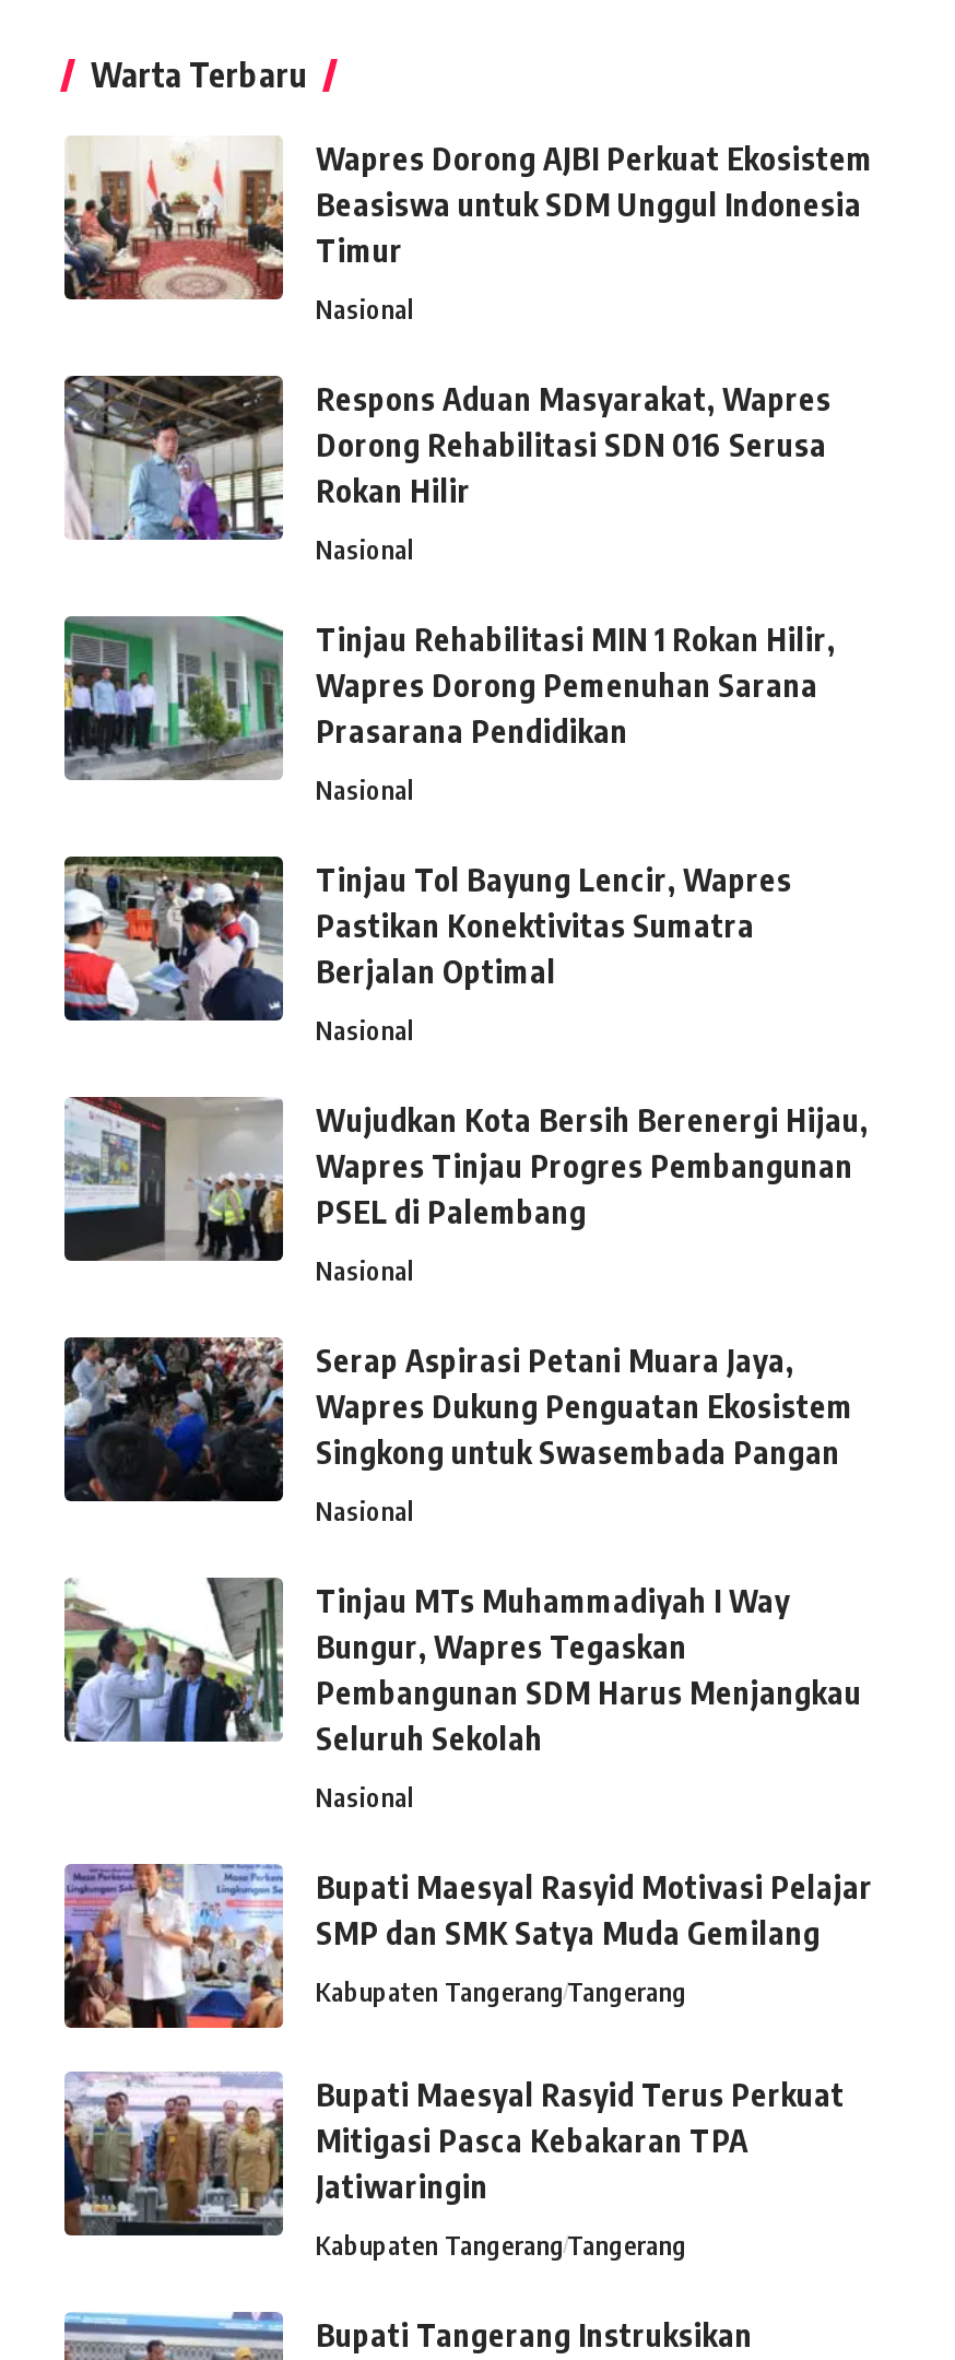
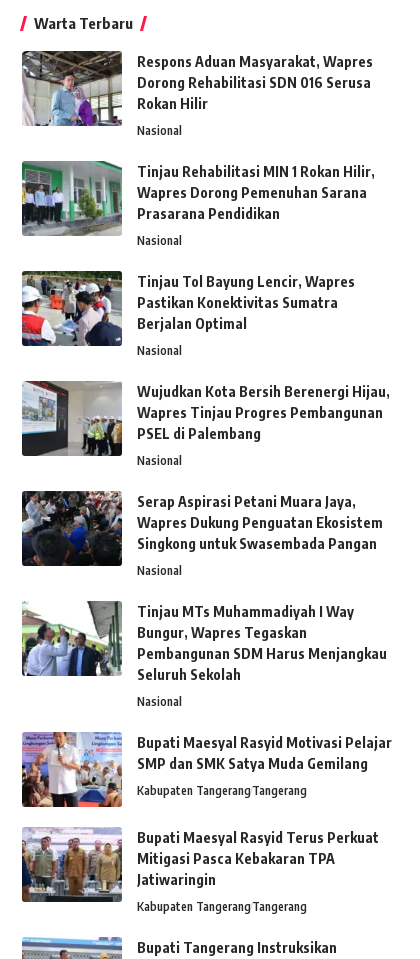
[62,135,873,325] [image] | Wapres Dorong AJBI Perkuat Ekosistem | Beasiswa untuk SDM Unggul Indonesia | Timur | Nasional -> none

